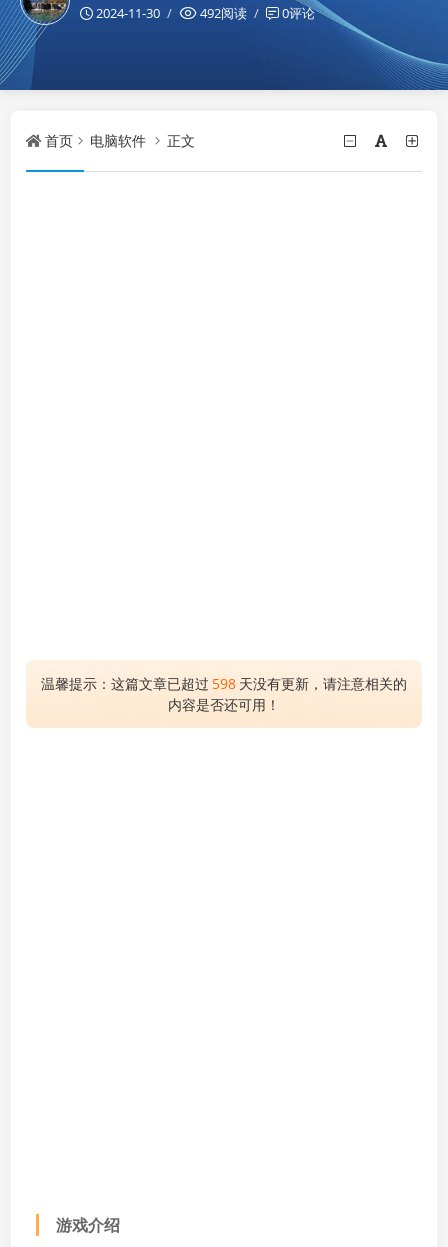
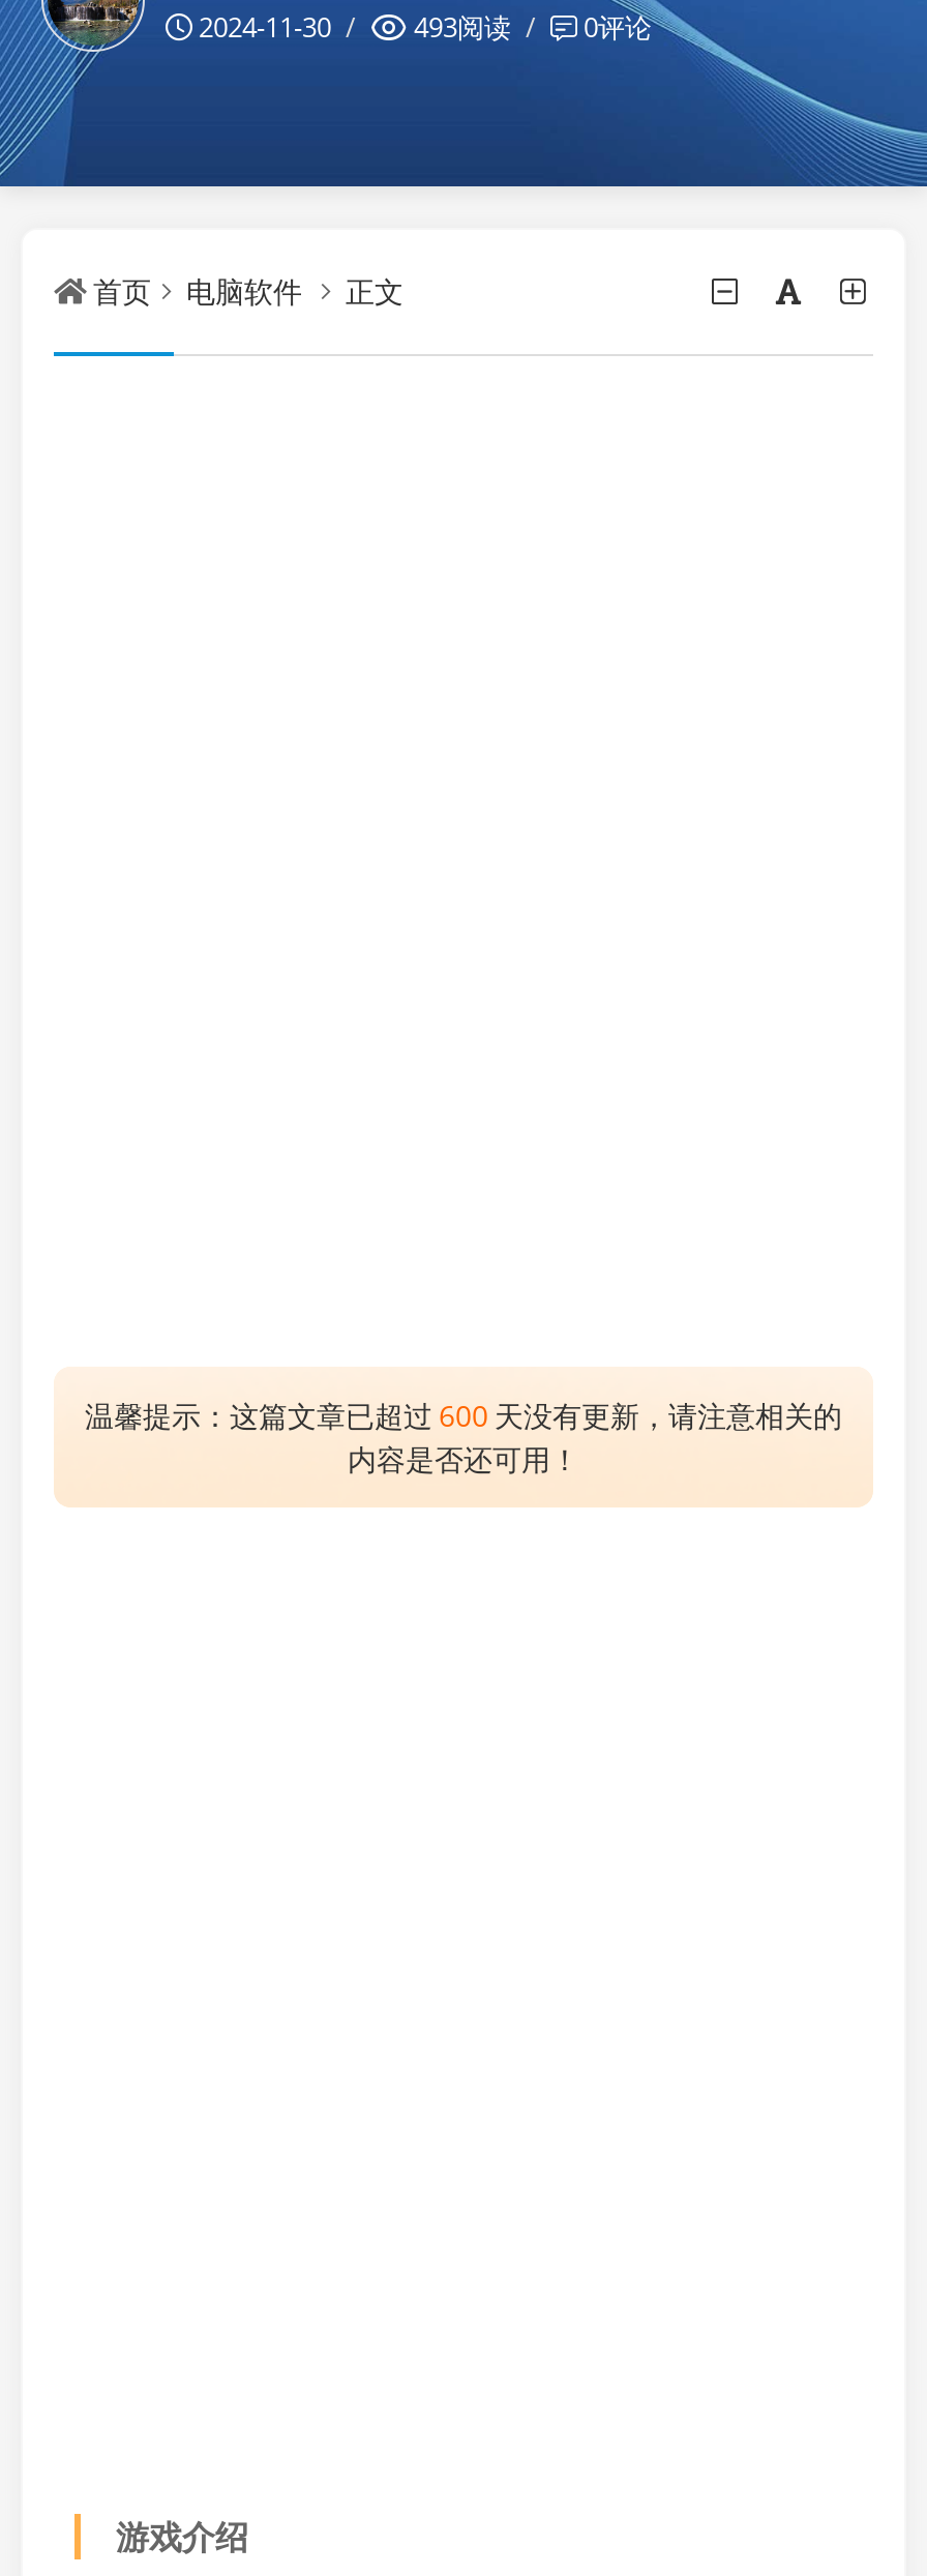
[200,3,315,21] 492阅读 0评论 -> [414,7,652,45] 493阅读 0评论
[41,674,407,693] 温馨提示：这篇文章已超过 598 天没有更新，请注意相关的 -> [85,1396,842,1435] 温馨提示：这篇文章已超过 600 天没有更新，请注意相关的

